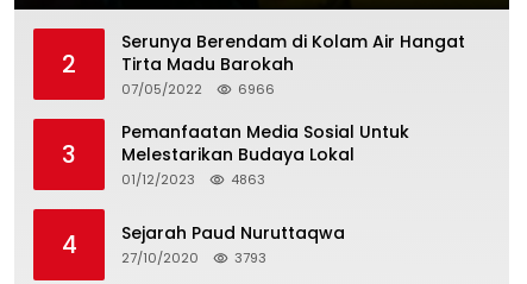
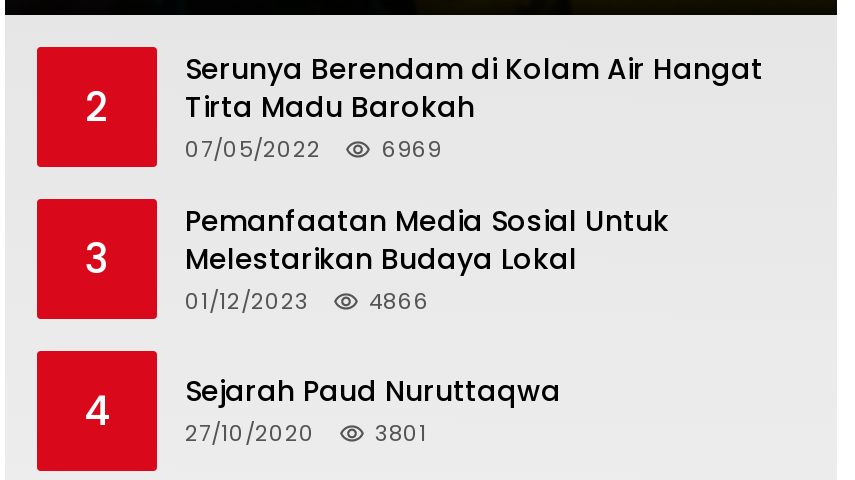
[121,79,275,98] 07/05/2022 6966 -> [185,133,441,165] 07/05/2022 6969
[121,169,265,188] 01/12/2023 4863 -> [185,285,429,317] 01/12/2023 4866
[121,248,266,267] 27/10/2020 3793 -> [185,418,427,450] 27/10/2020 3801

